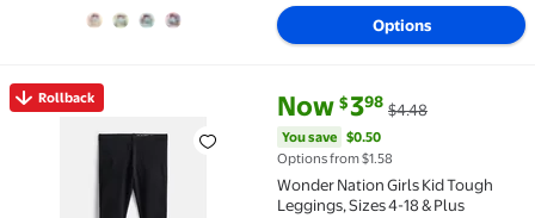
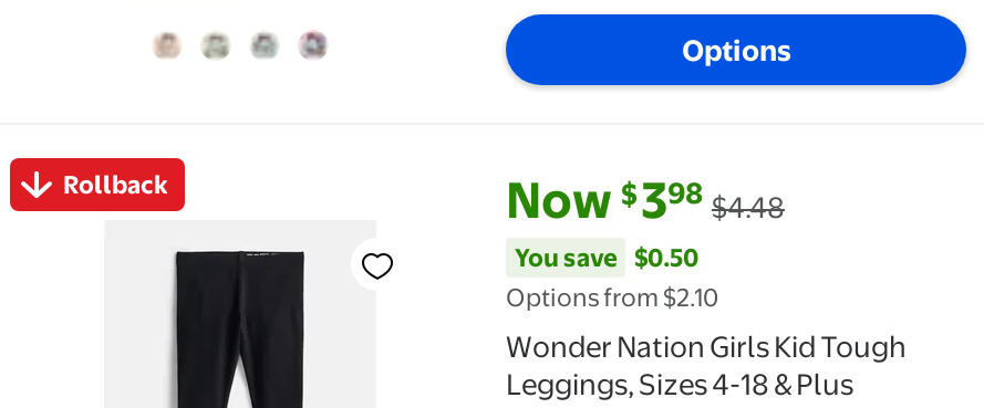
[277,150,393,167] Options from $1.58 -> [506,282,718,313] Options from $2.10

